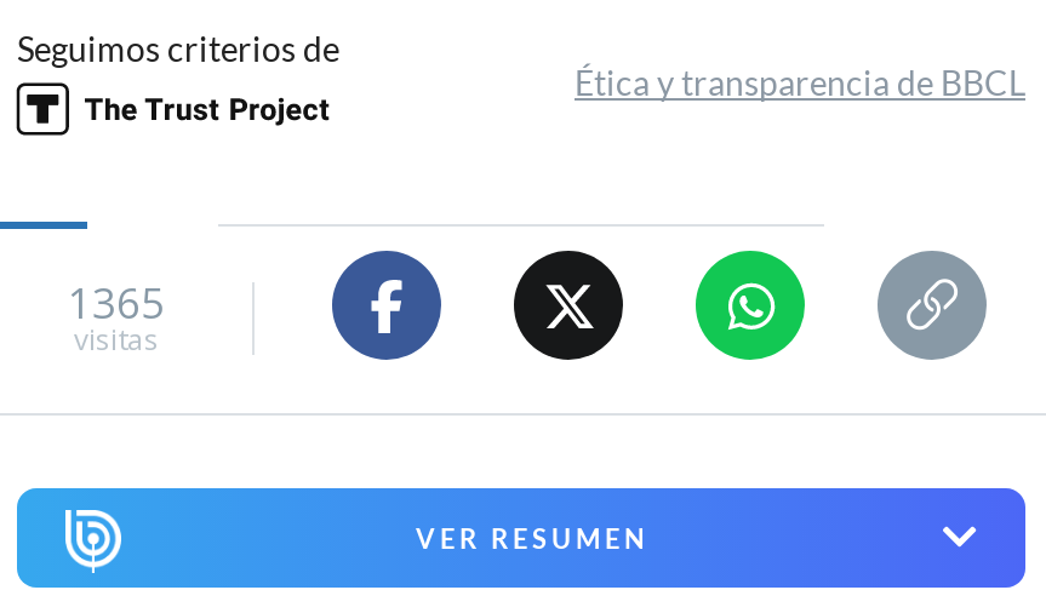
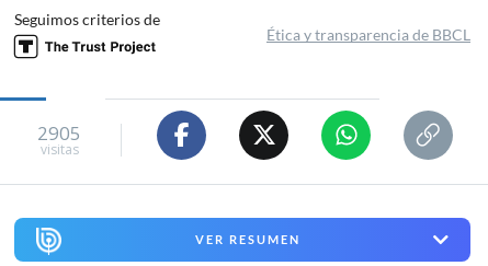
[68,274,165,330] 1365 -> [37,120,81,146] 2905

